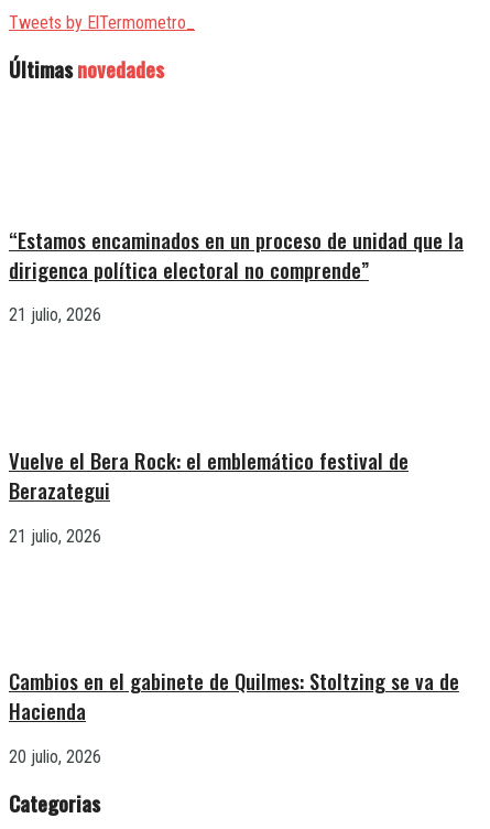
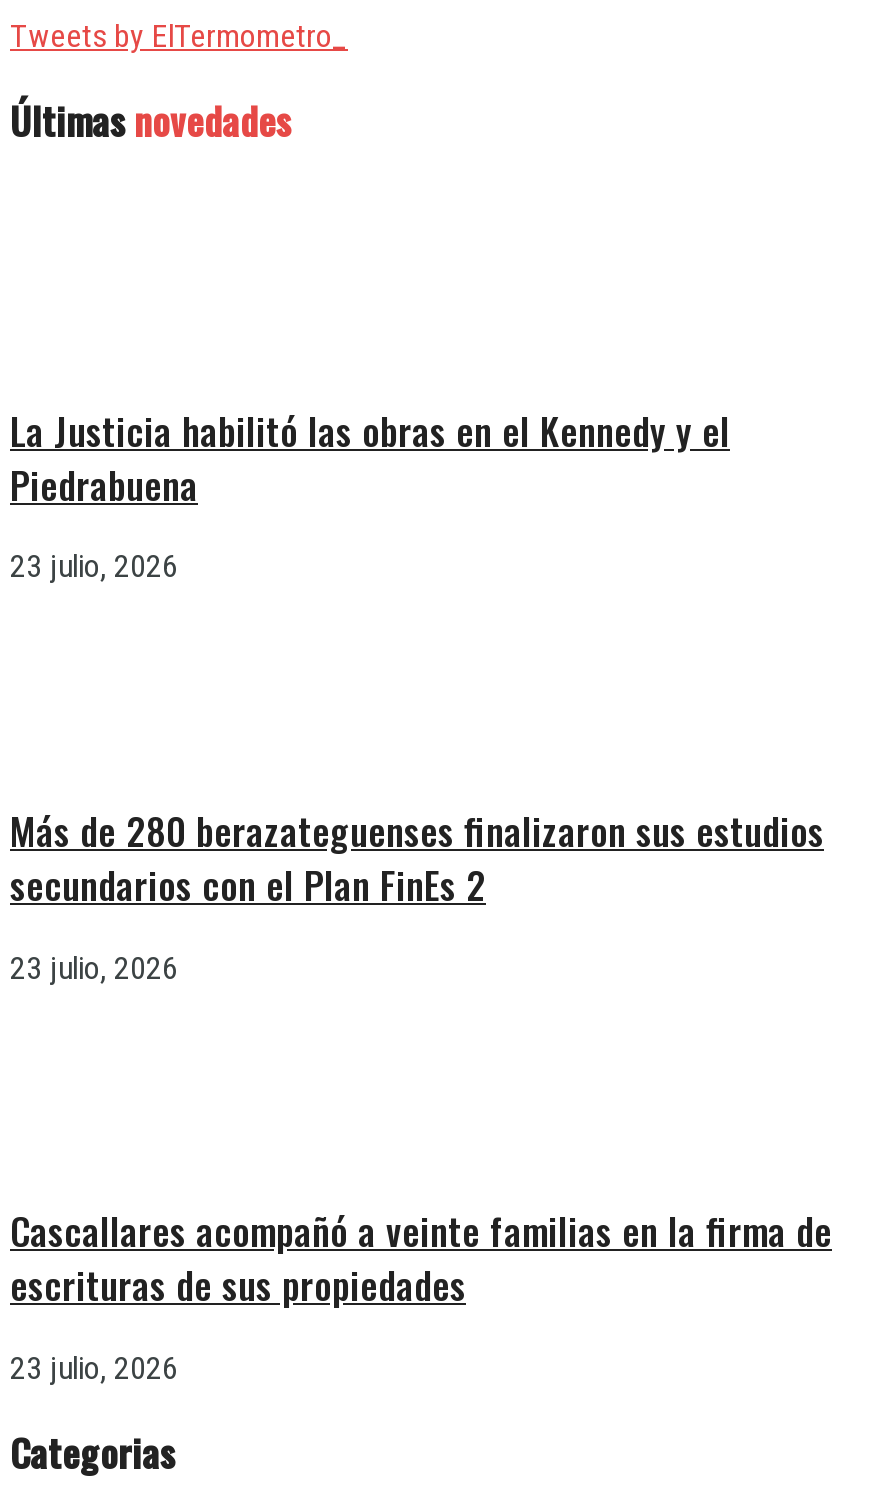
[9,224,464,284] “Estamos encaminados en un proceso de unidad que la | dirigenca política electoral no comprende” -> [10,402,730,510] La Justicia habilitó las obras en el Kennedy y el | Piedrabuena
[9,305,101,326] 21 julio, 2026 -> [10,548,178,586] 23 julio, 2026
[9,445,409,505] Vuelve el Bera Rock: el emblemático festival de | Berazategui -> [10,803,824,911] Más de 280 berazateguenses finalizaron sus estudios | secundarios con el Plan FinEs 2
[9,526,101,547] 21 julio, 2026 -> [10,949,178,987] 23 julio, 2026
[9,666,459,726] Cambios en el gabinete de Quilmes: Stoltzing se va de | Hacienda -> [10,1204,832,1312] Cascallares acompañó a veinte familias en la firma de | escrituras de sus propiedades
[9,747,101,767] 20 julio, 2026 -> [10,1349,178,1387] 23 julio, 2026

